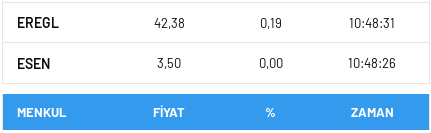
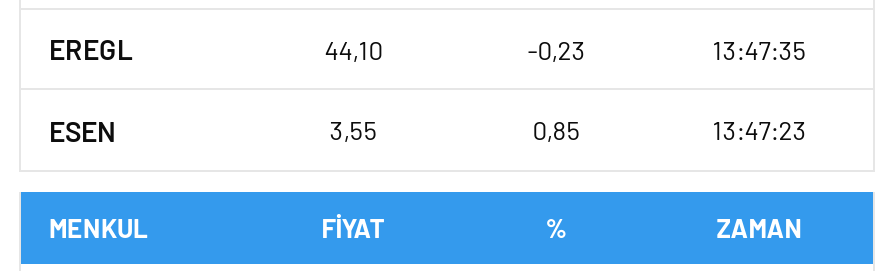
[154,14,185,30] 42,38 -> [325,33,383,65] 44,10
[260,14,282,30] 0,19 -> [527,33,585,65] -0,23
[349,14,395,30] 10:48:31 -> [713,33,807,65] 13:47:35
[157,55,181,71] 3,50 -> [329,114,377,146] 3,55
[259,55,283,71] 0,00 -> [533,114,581,146] 0,85
[348,55,396,71] 10:48:26 -> [713,114,807,146] 13:47:23

